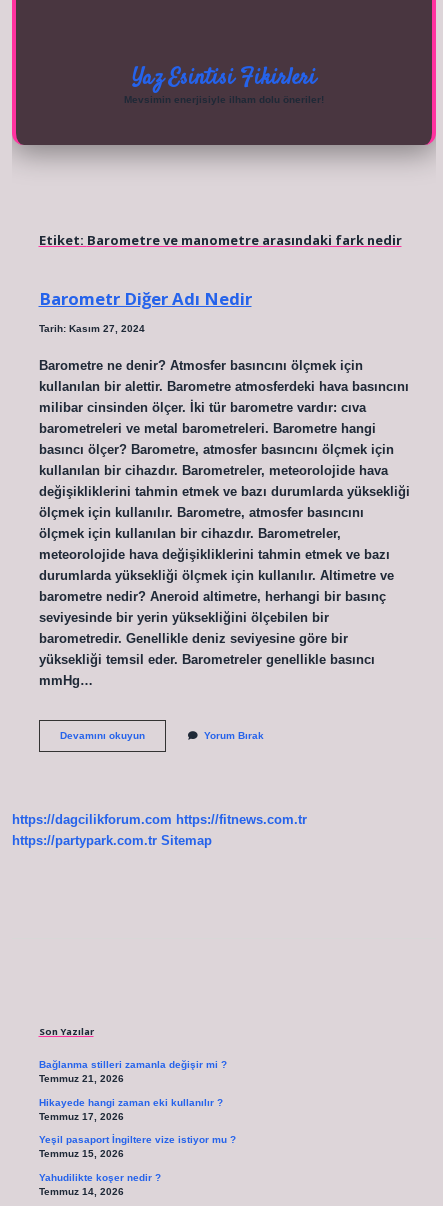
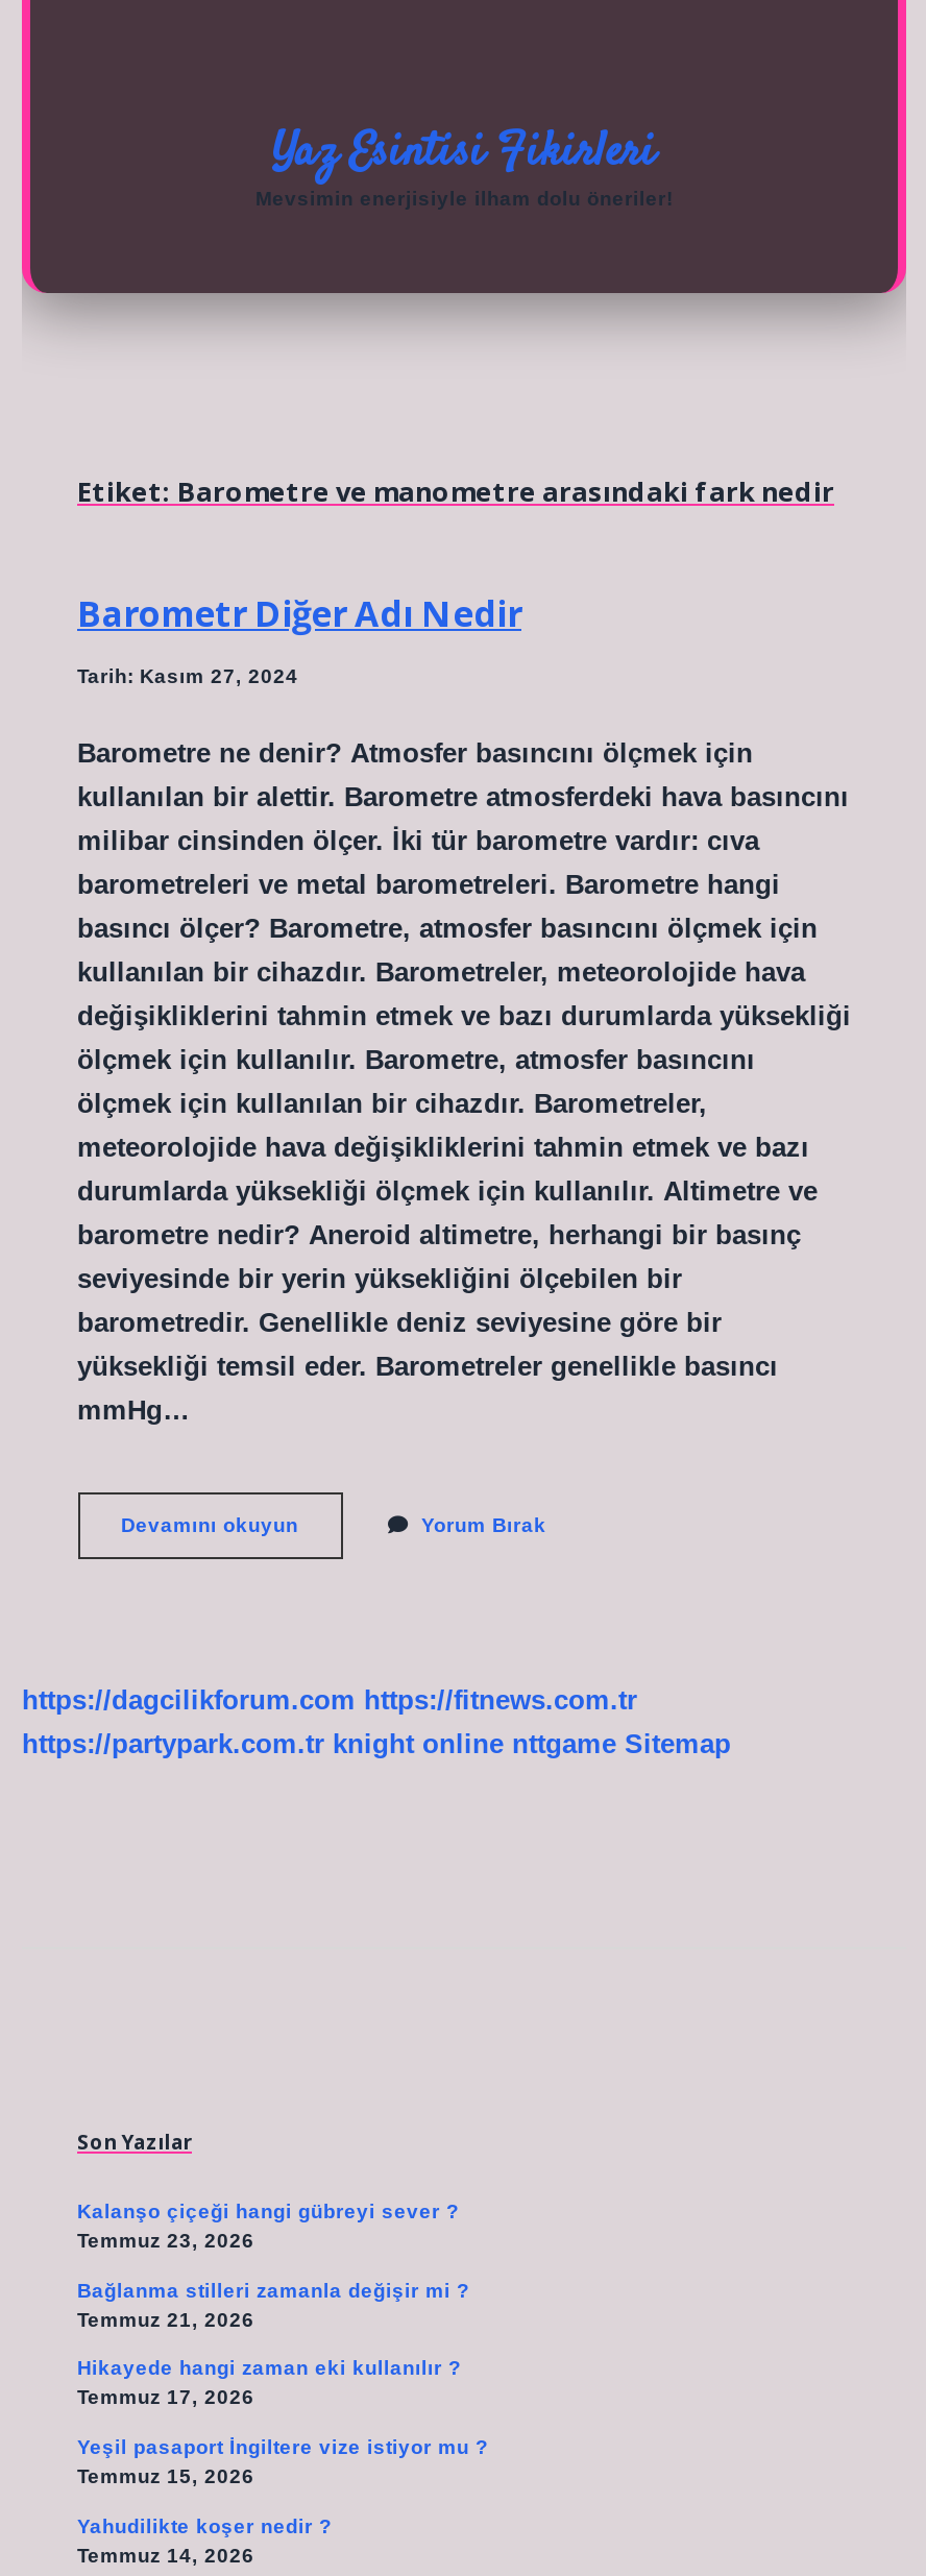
[12,833,212,848] https://partypark.com.tr Sitemap -> [22,1729,731,1760] https://partypark.com.tr knight online nttgame Sitemap
none -> [77,2200,459,2252] Kalanşo çiçeği hangi gübreyi sever ? | Temmuz 23, 2026

